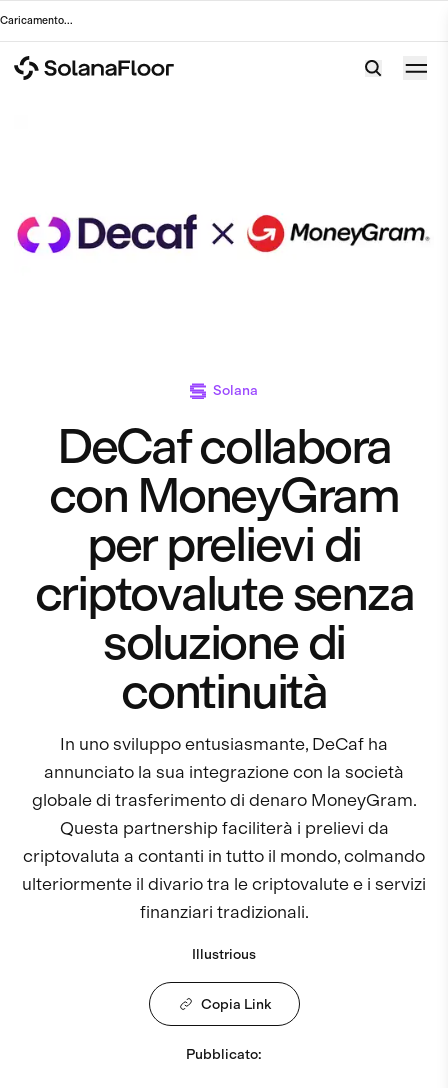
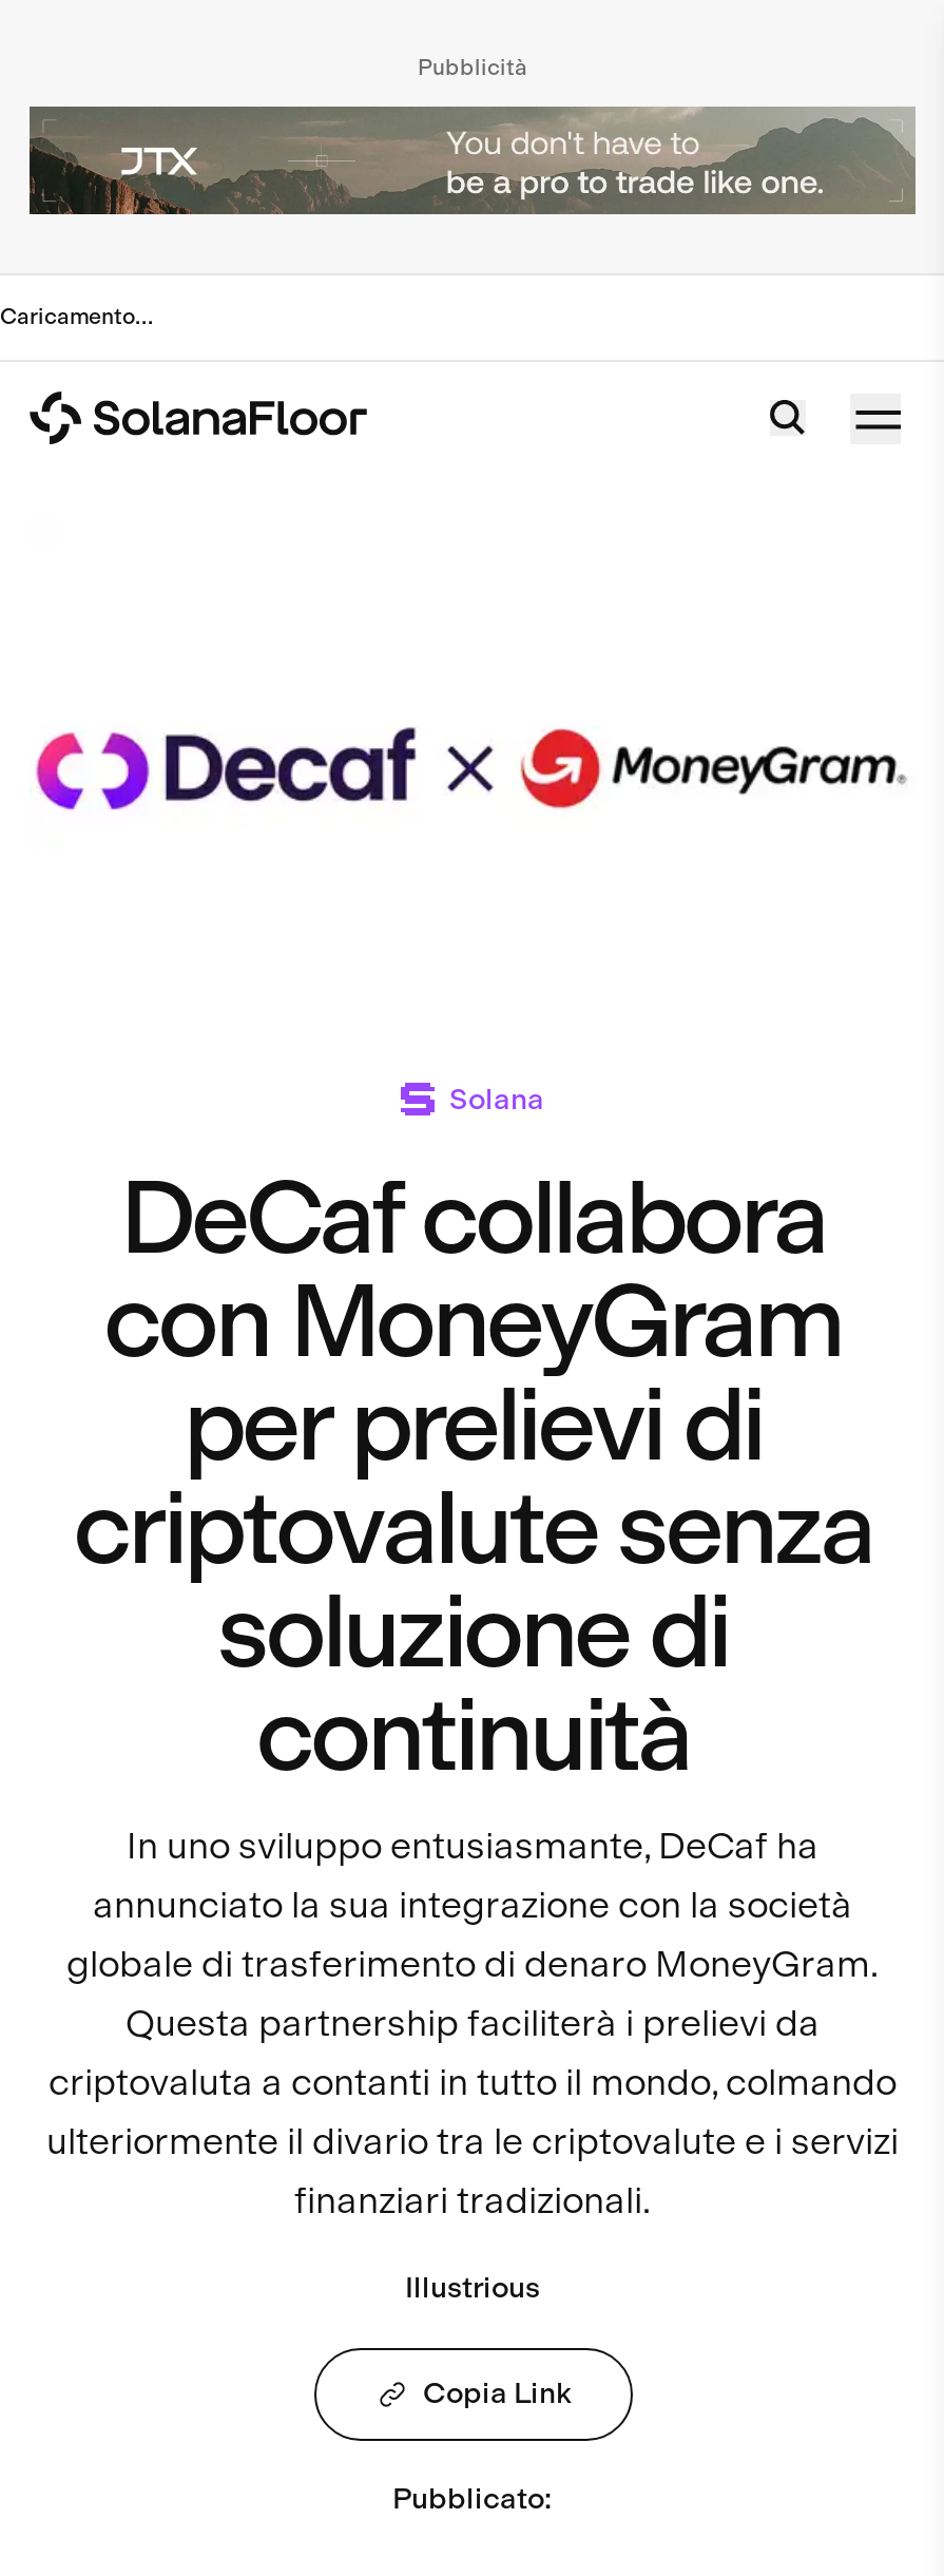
none -> [27,104,918,216] [image]
none -> [418,54,527,81] Pubblicità

